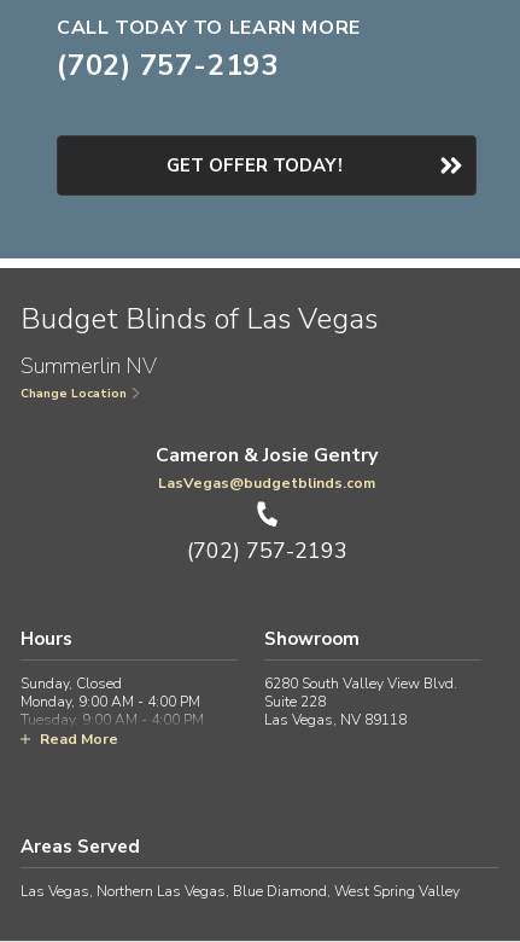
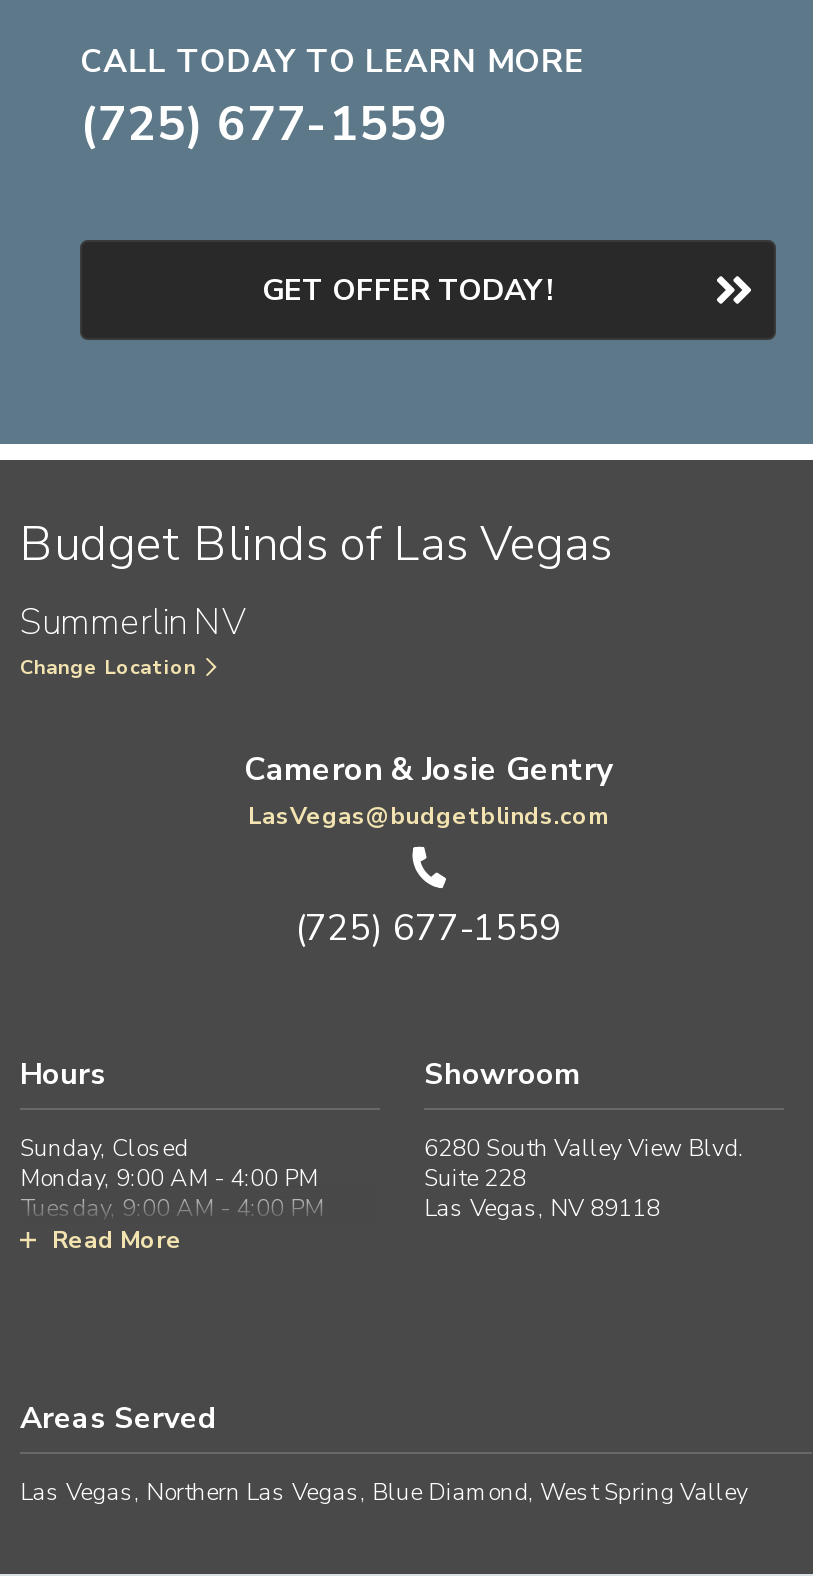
[57,45,279,84] (702) 757-2193 -> [80,91,448,155] (725) 677-1559
[186,536,347,565] (702) 757-2193 -> [295,903,561,951] (725) 677-1559

